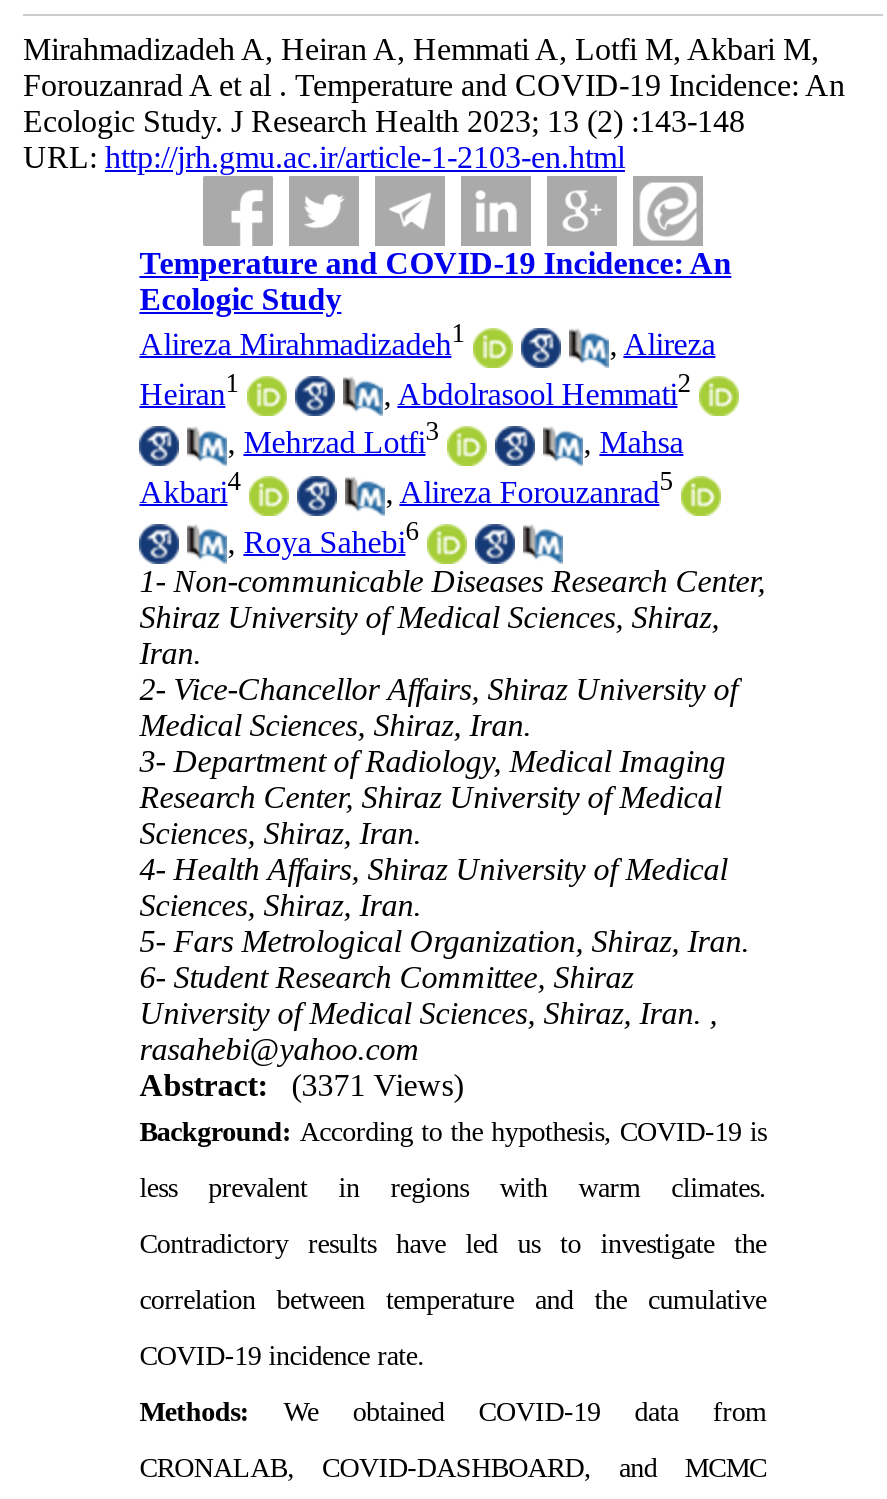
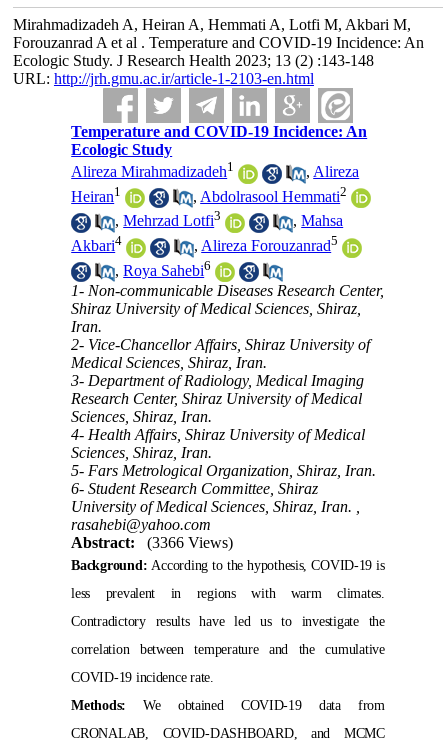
[139,1069,463,1103] Abstract: (3371 Views) -> [71,534,233,551] Abstract: (3366 Views)

